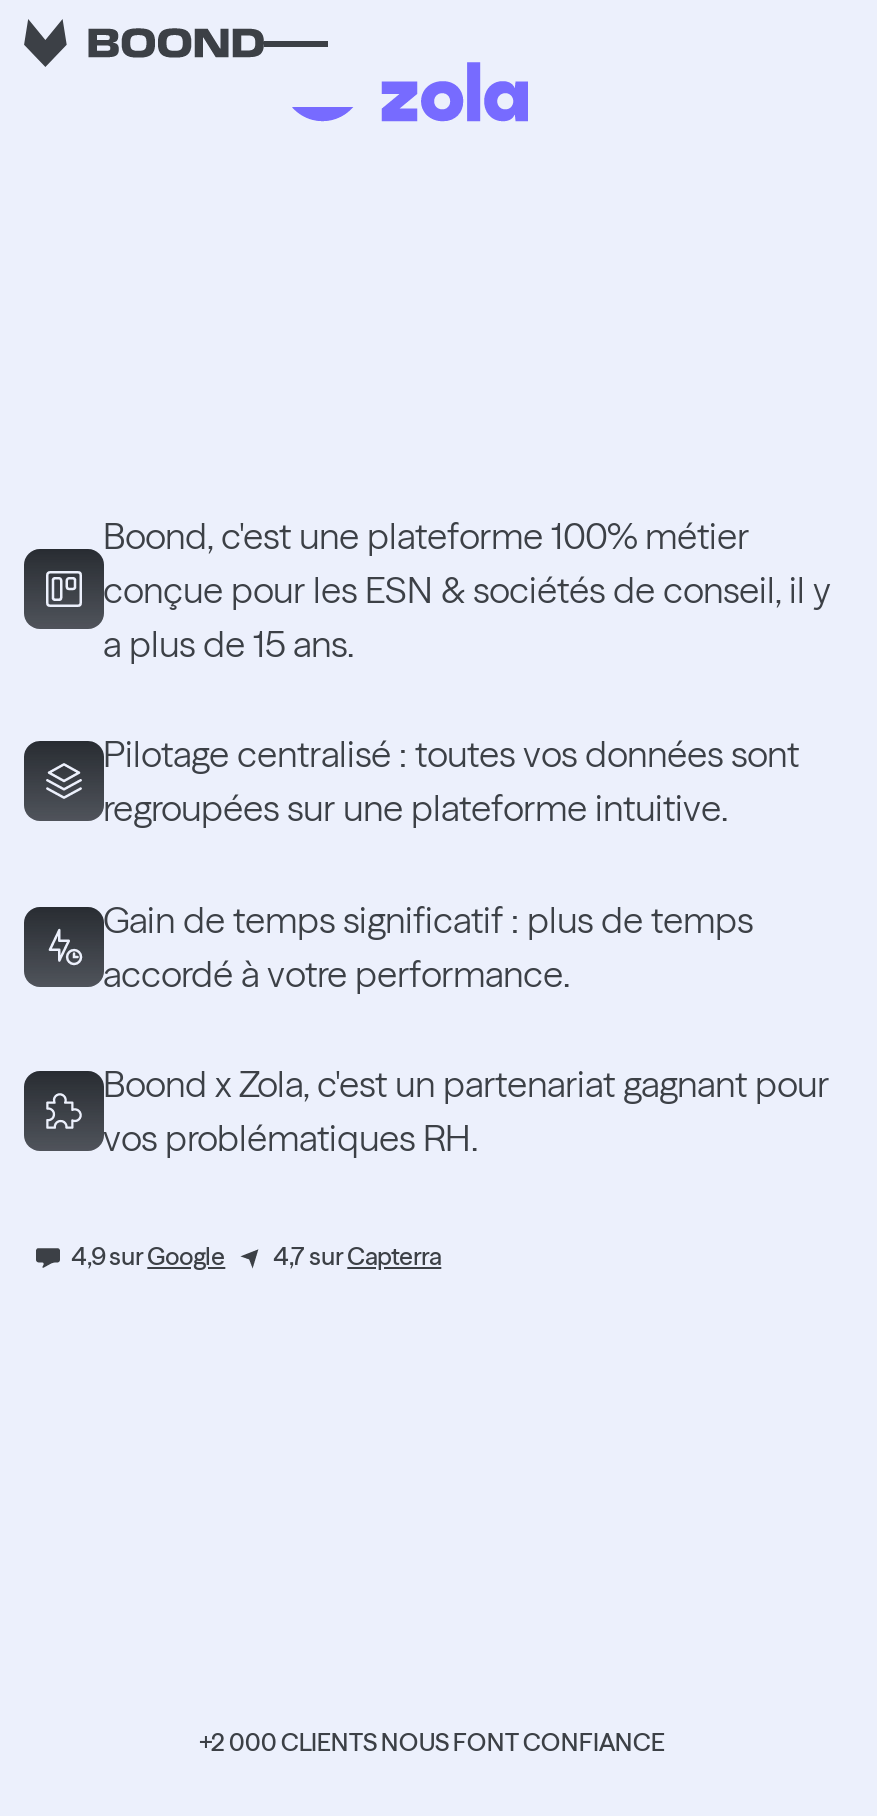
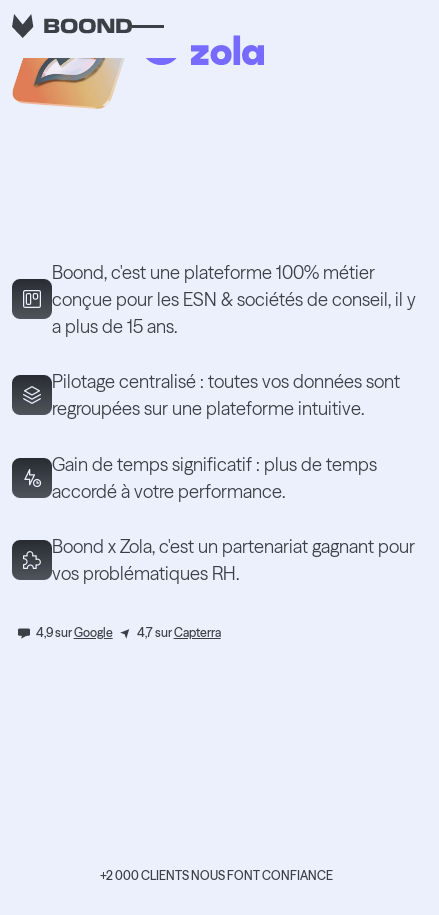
none -> [12,57,124,110] [image]

